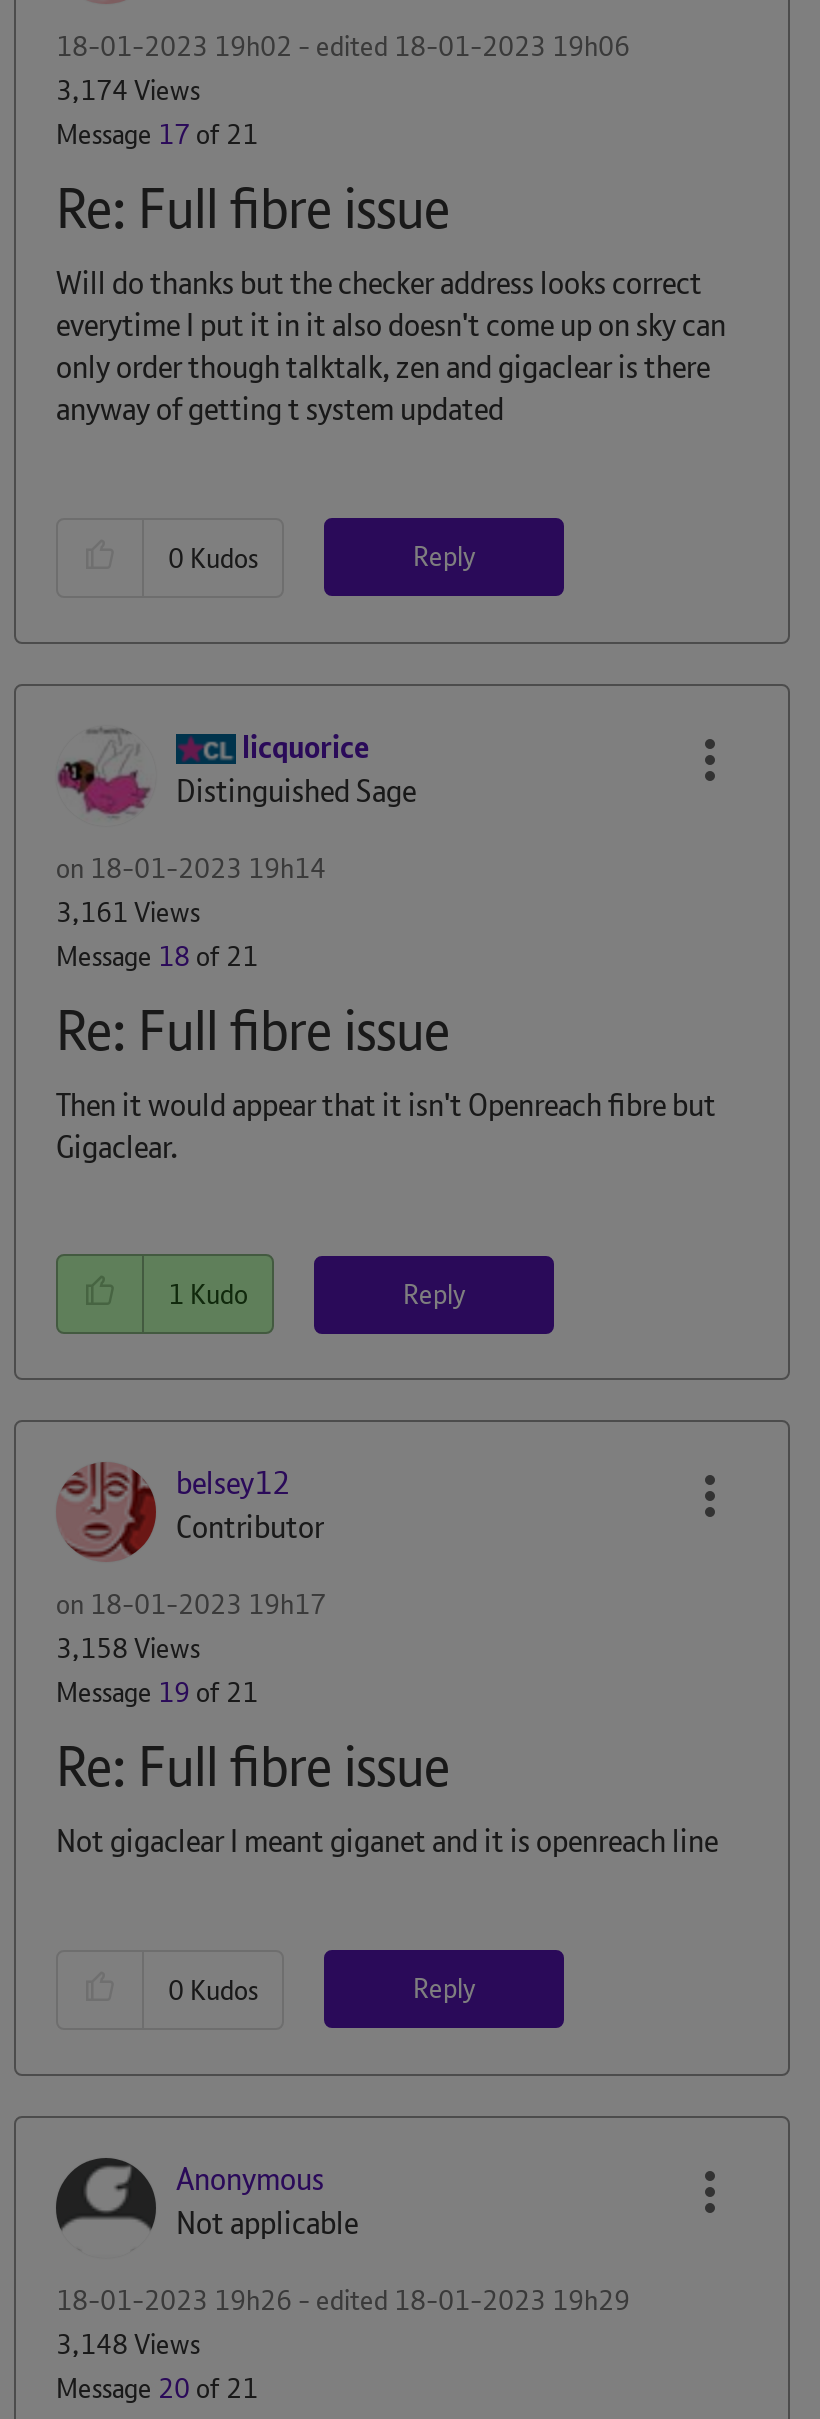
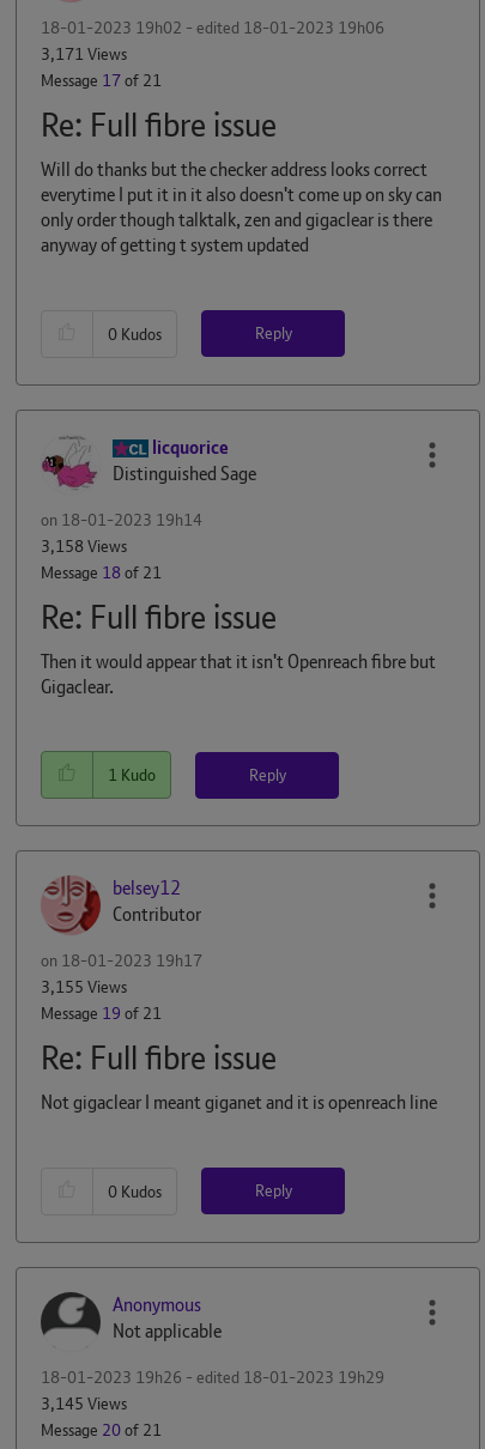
[56,72,200,108] 3,174 Views -> [41,43,127,65] 3,171 Views
[56,893,200,929] 3,161 Views -> [41,535,127,556] 3,158 Views
[56,1630,200,1666] 3,158 Views -> [41,976,127,998] 3,155 Views
[56,2325,200,2361] 3,148 Views -> [41,1392,127,1414] 3,145 Views

